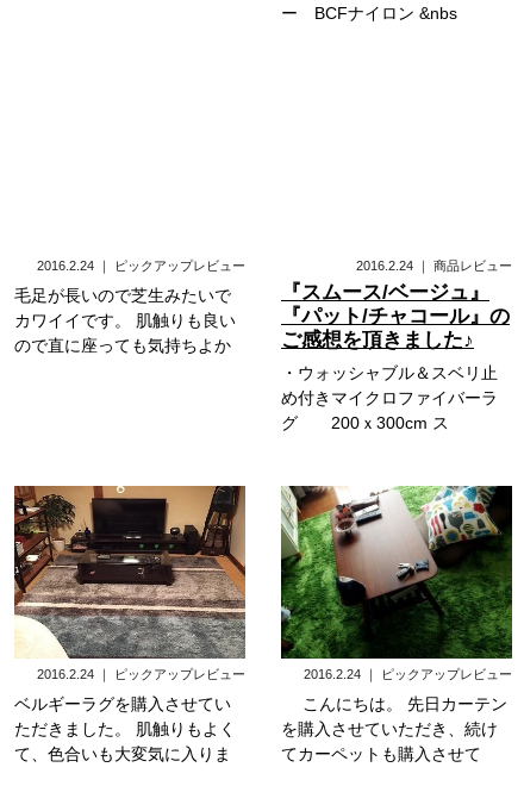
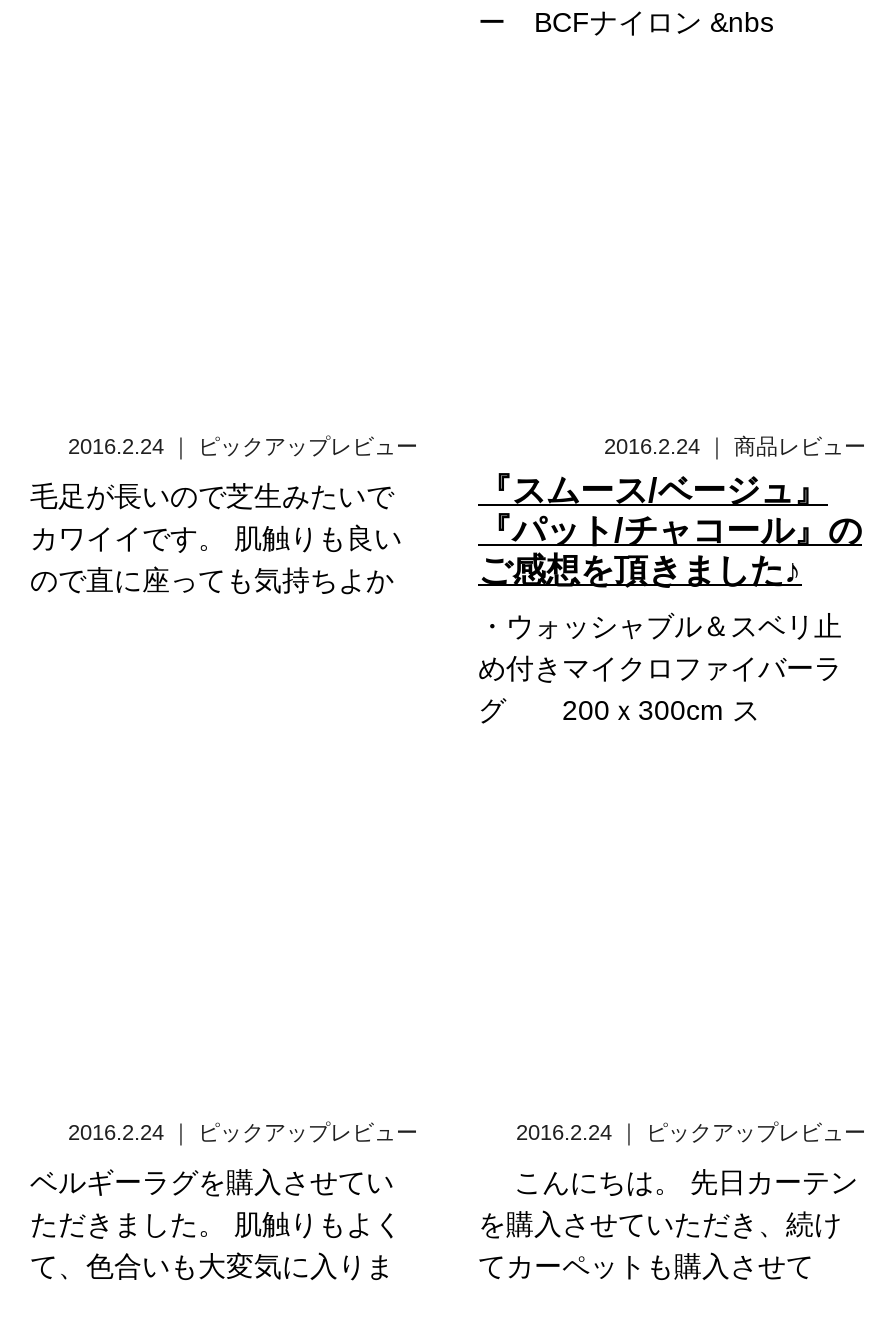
[13,485,247,660] [image] -> none
[280,485,513,660] [image] -> none

